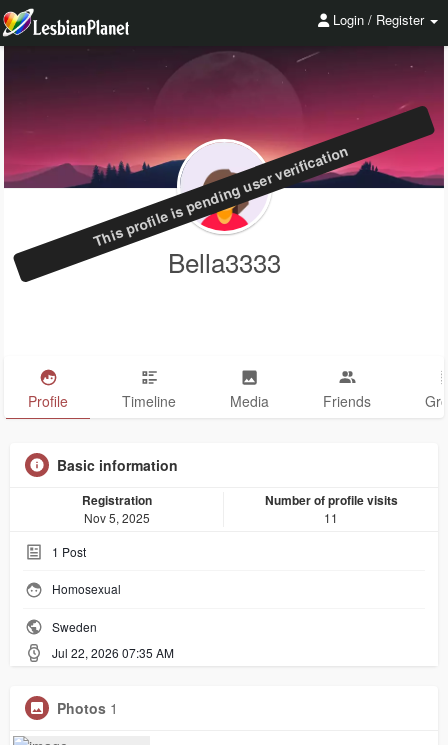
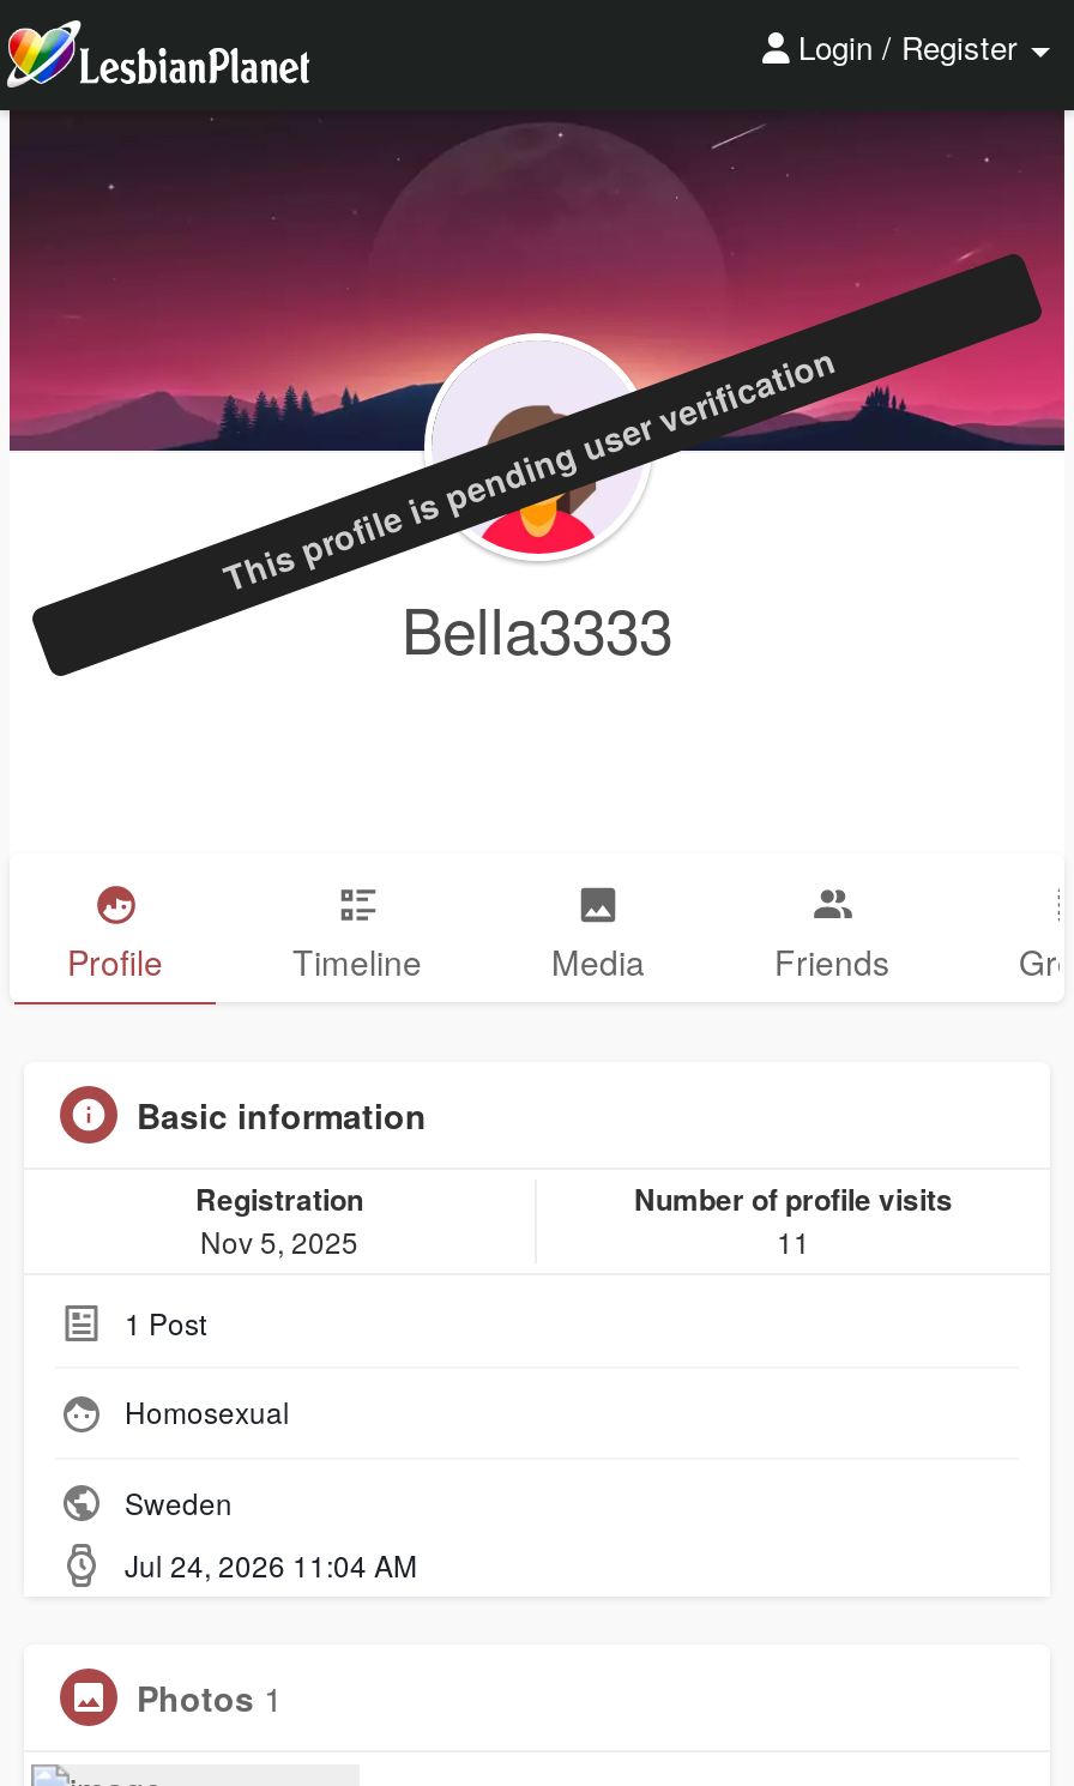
[49,644,174,661] Jul 22, 2026 07:35 AM -> [117,1544,417,1584] Jul 24, 2026 11:04 AM

